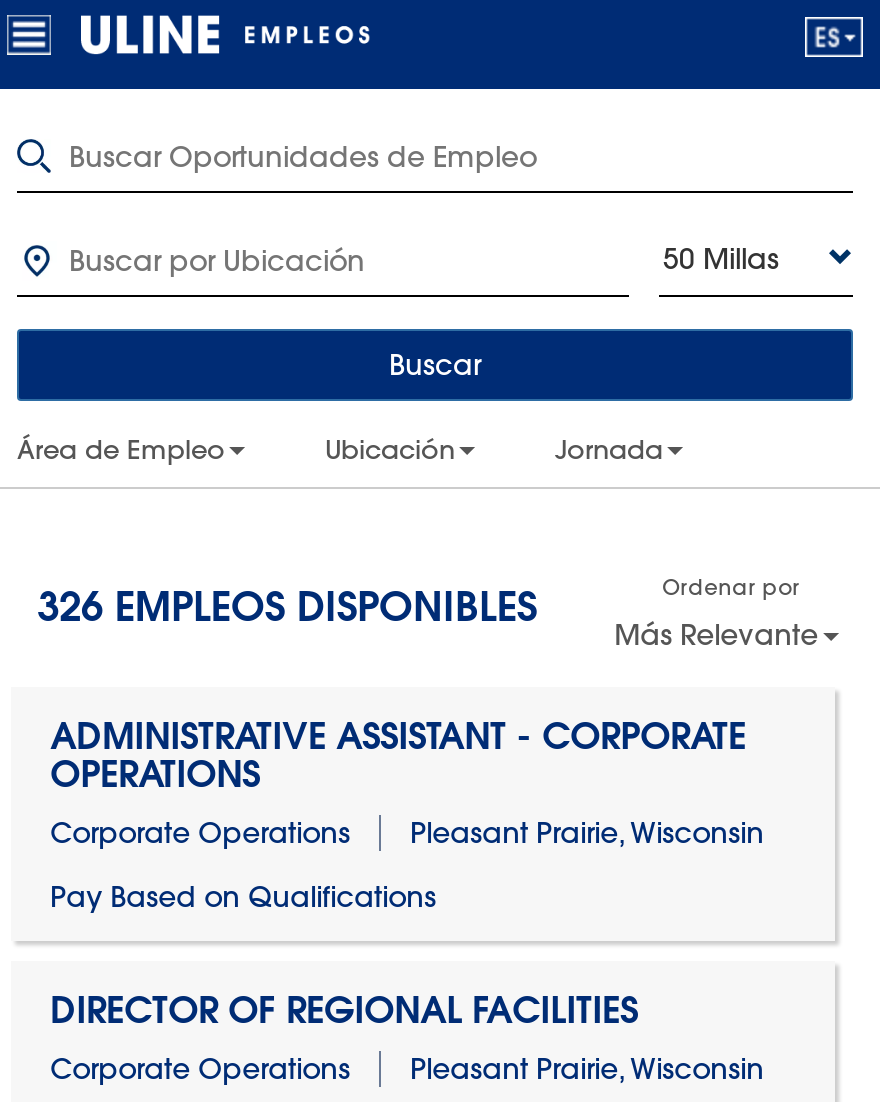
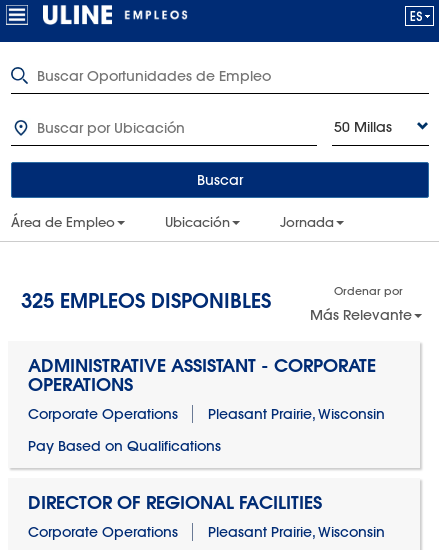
[37,579,537,631] 326 EMPLEOS DISPONIBLES -> [21,287,271,313] 325 EMPLEOS DISPONIBLES

